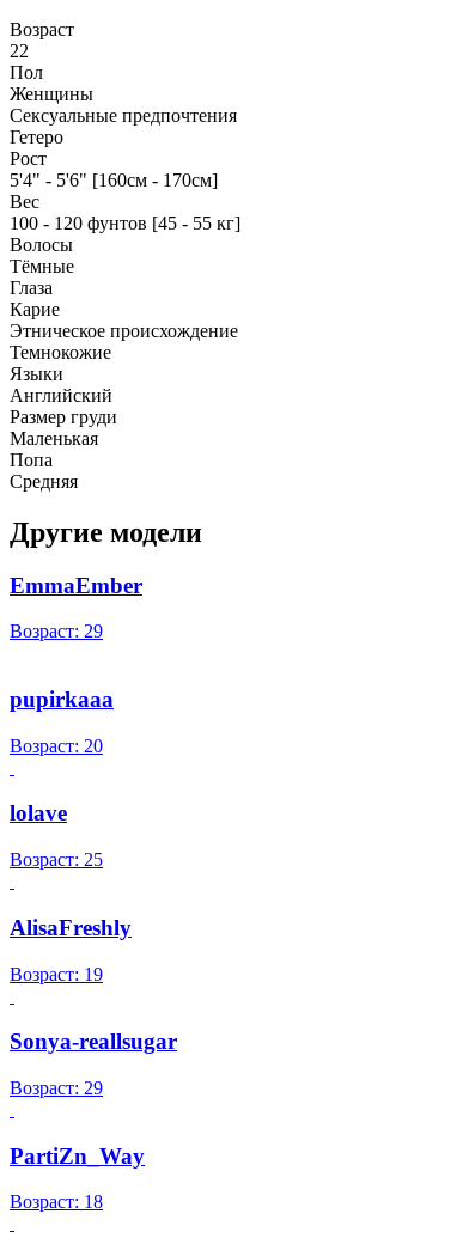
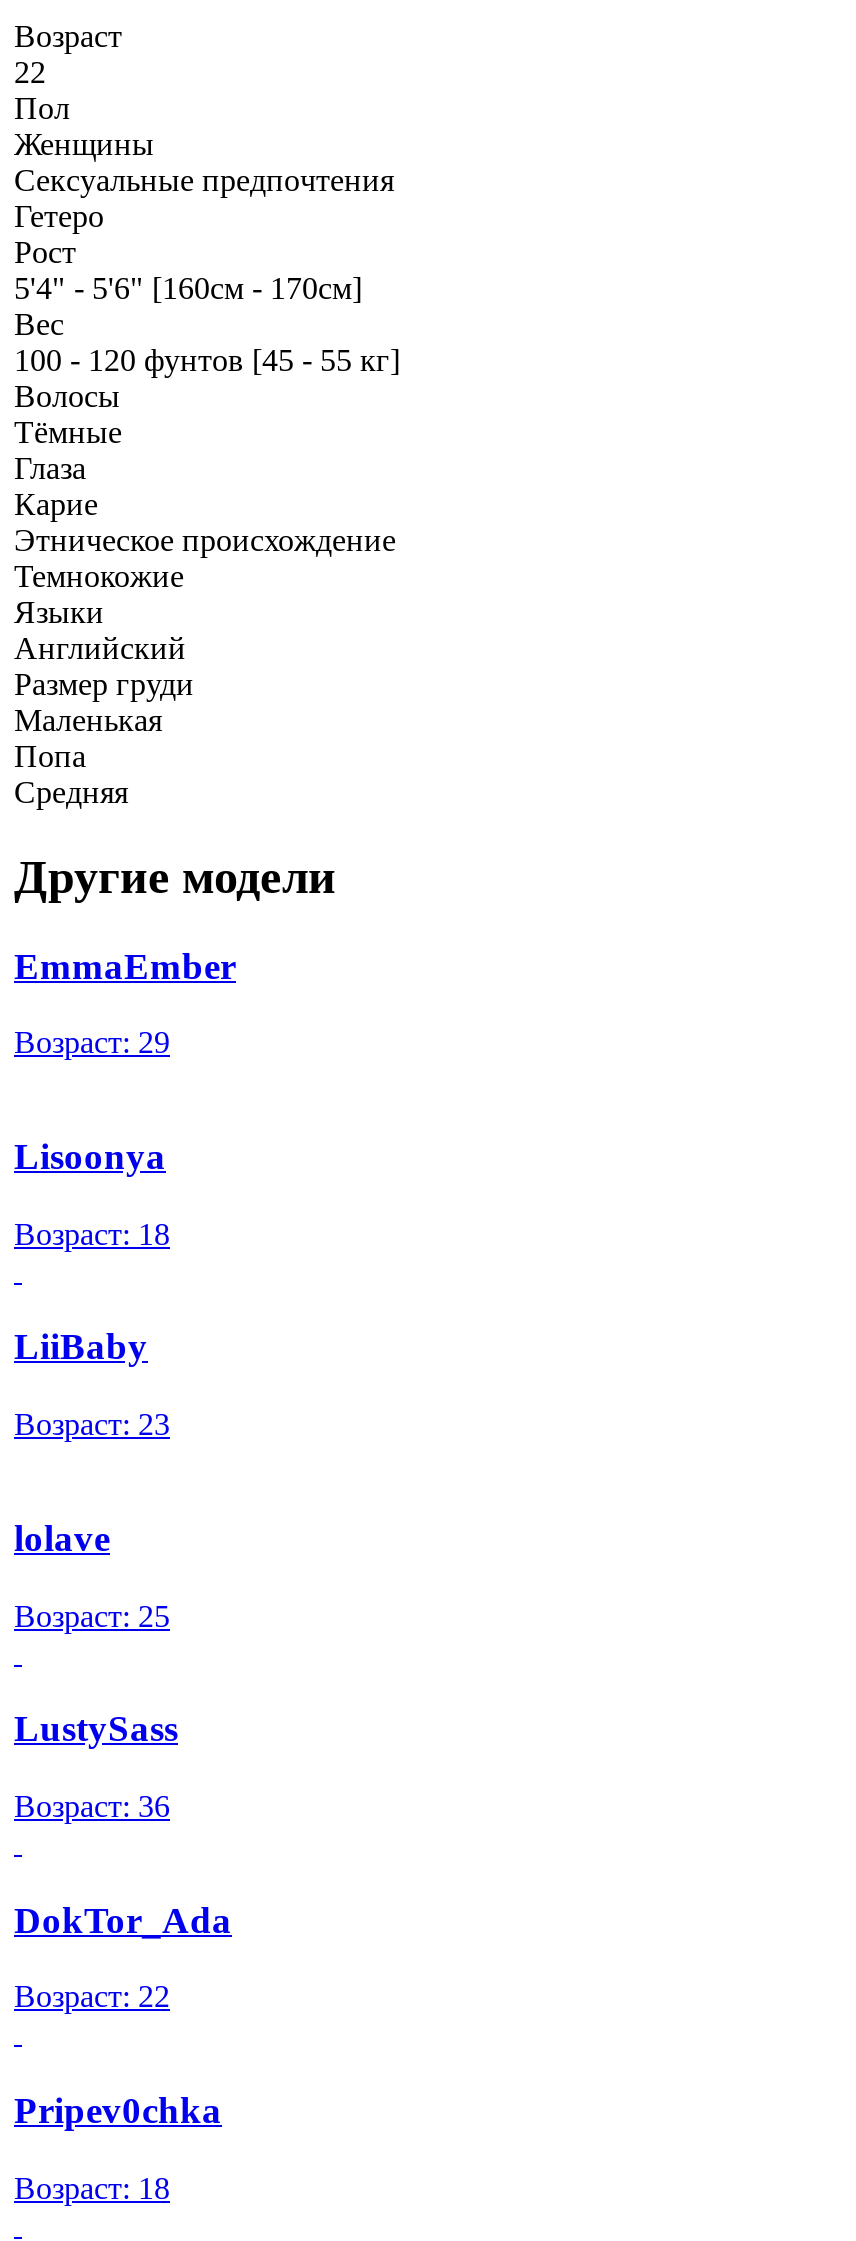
[10,686,114,756] pupirkaaa | Возраст: 20 -> [14,1135,170,1441] Lisoonya | Возраст: 18 | LiiBaby | Возраст: 23
[10,915,132,940] AlisaFreshly -> [14,1707,178,1749] LustySass
[10,963,103,984] Возраст: 19 -> [14,1789,170,1823] Возраст: 36
[10,1029,177,1054] Sonya-reallsugar -> [14,1898,232,1940] DokTor_Ada
[10,1078,103,1098] Возраст: 29 -> [14,1980,170,2014] Возраст: 22
[10,1143,145,1168] PartiZn_Way -> [14,2089,222,2131] Pripev0chka

